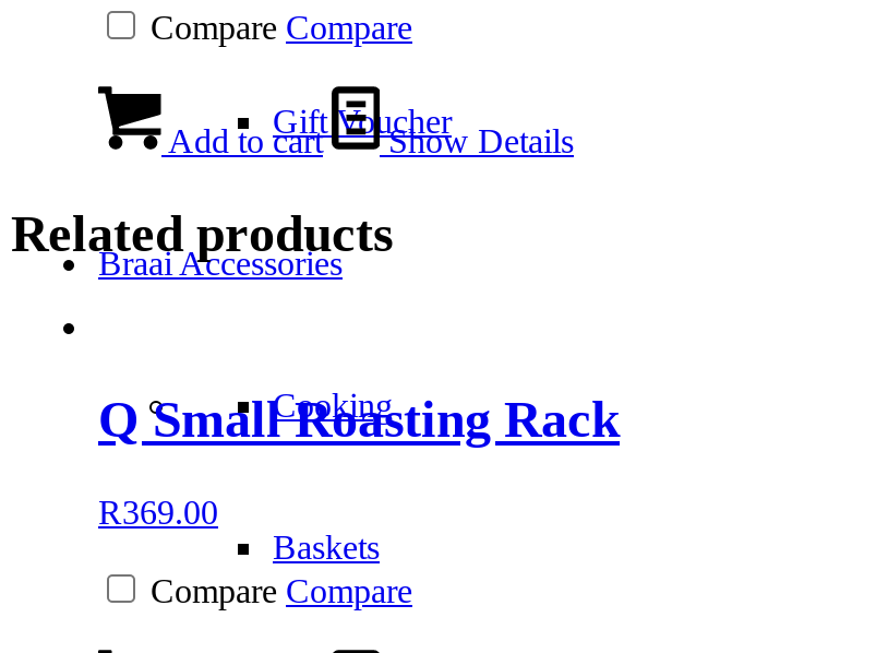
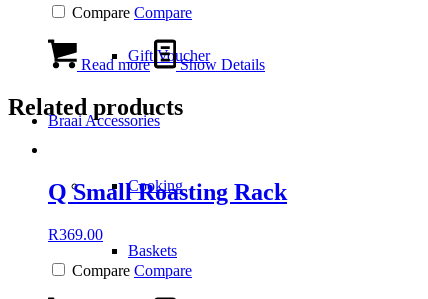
[161,122,323,159] Add to cart -> [77,56,150,73] Read more

